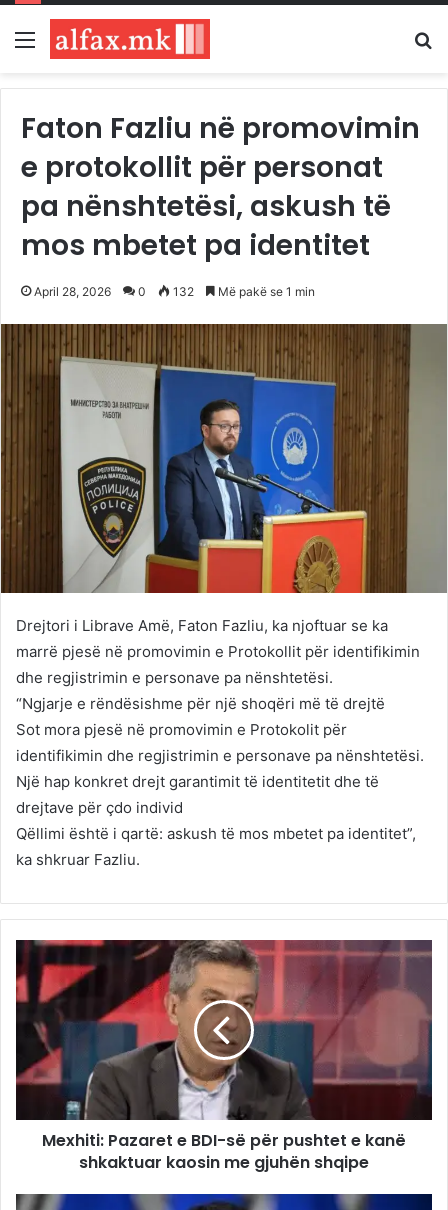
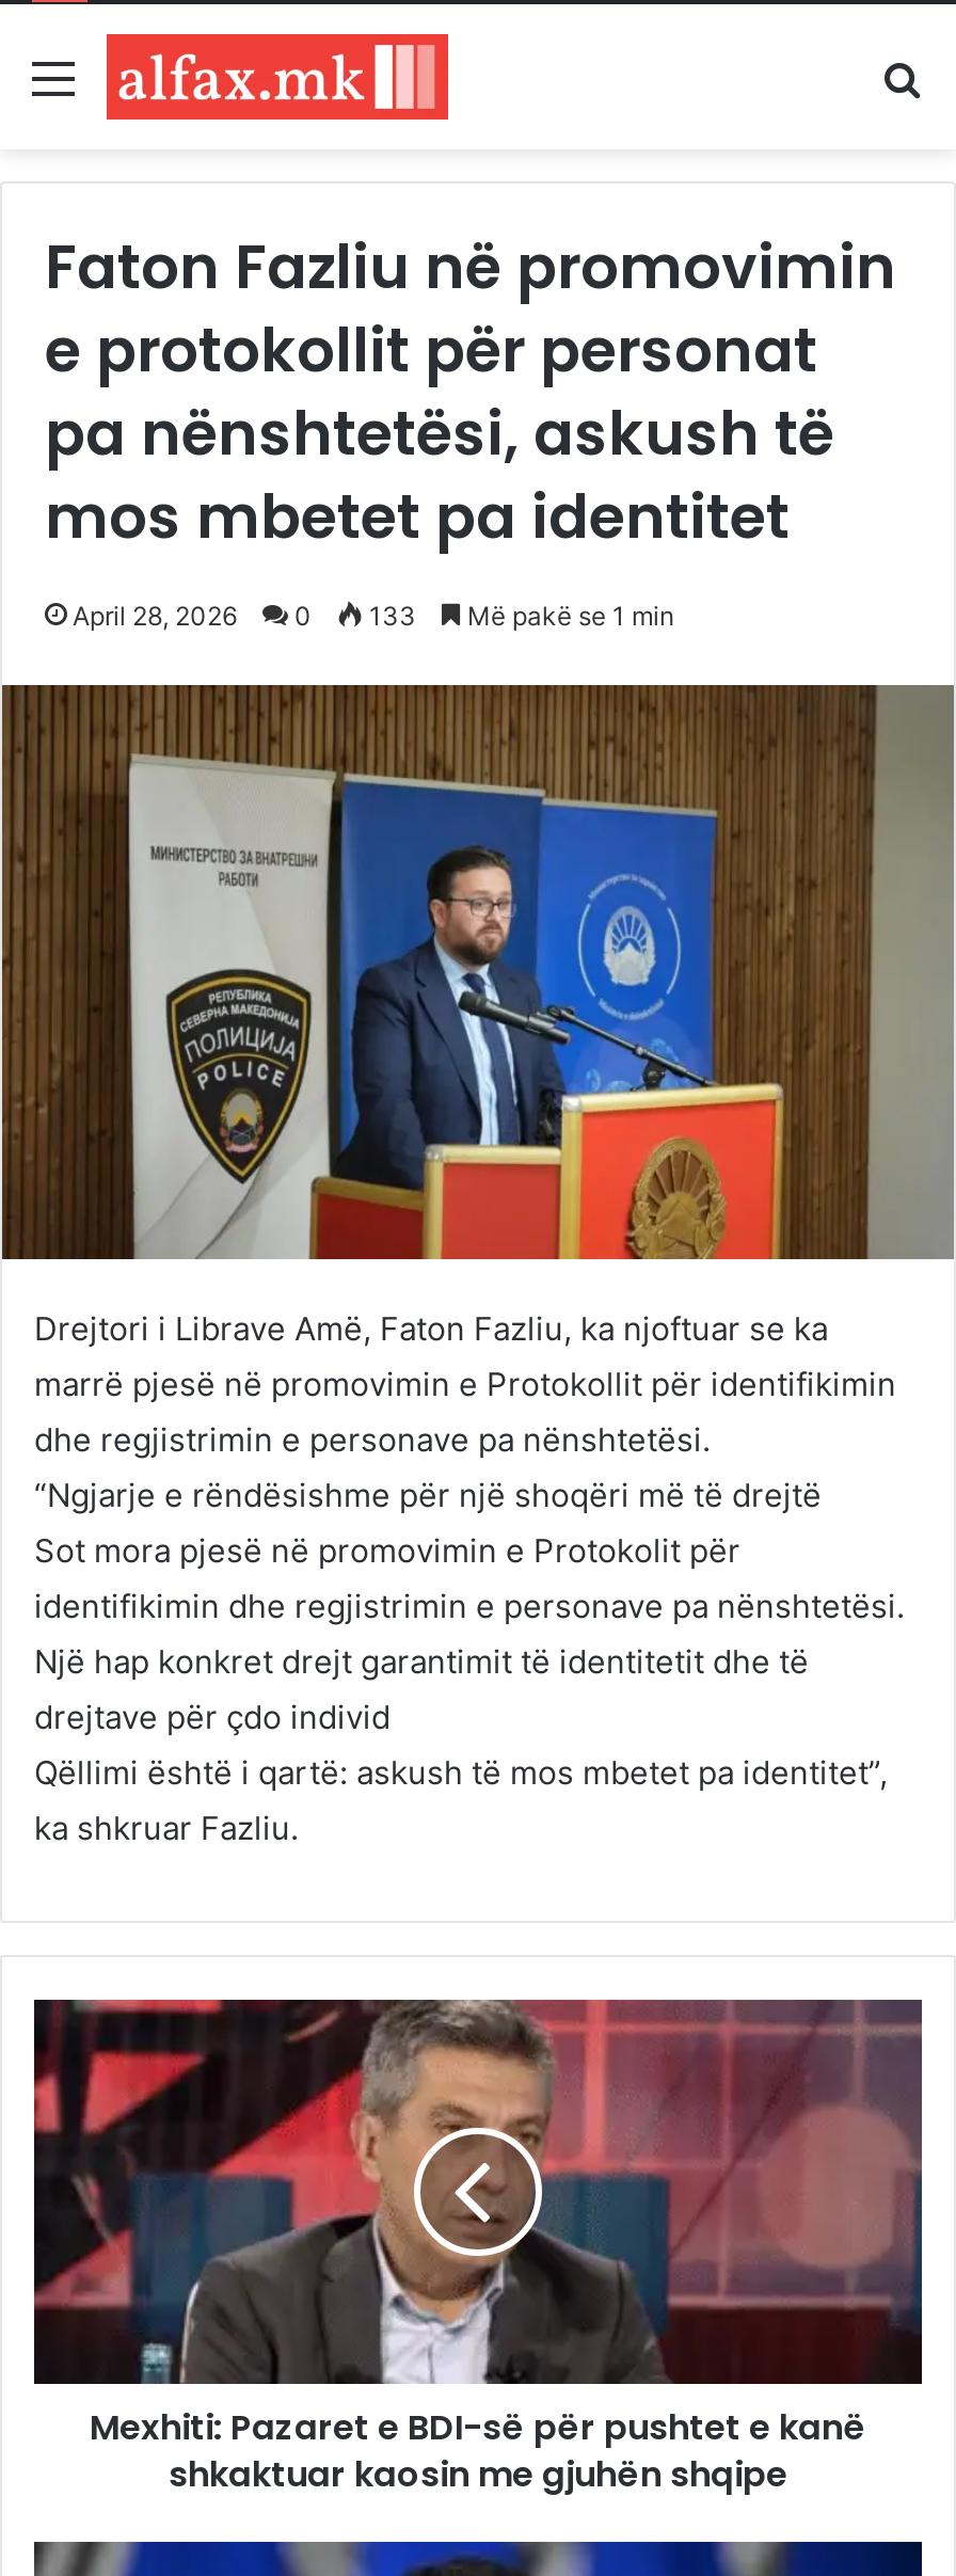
[34,284,315,299] April 28, 2026 0 132 Më pakë se 1 min -> [73,600,674,632] April 28, 2026 0 133 Më pakë se 1 min

